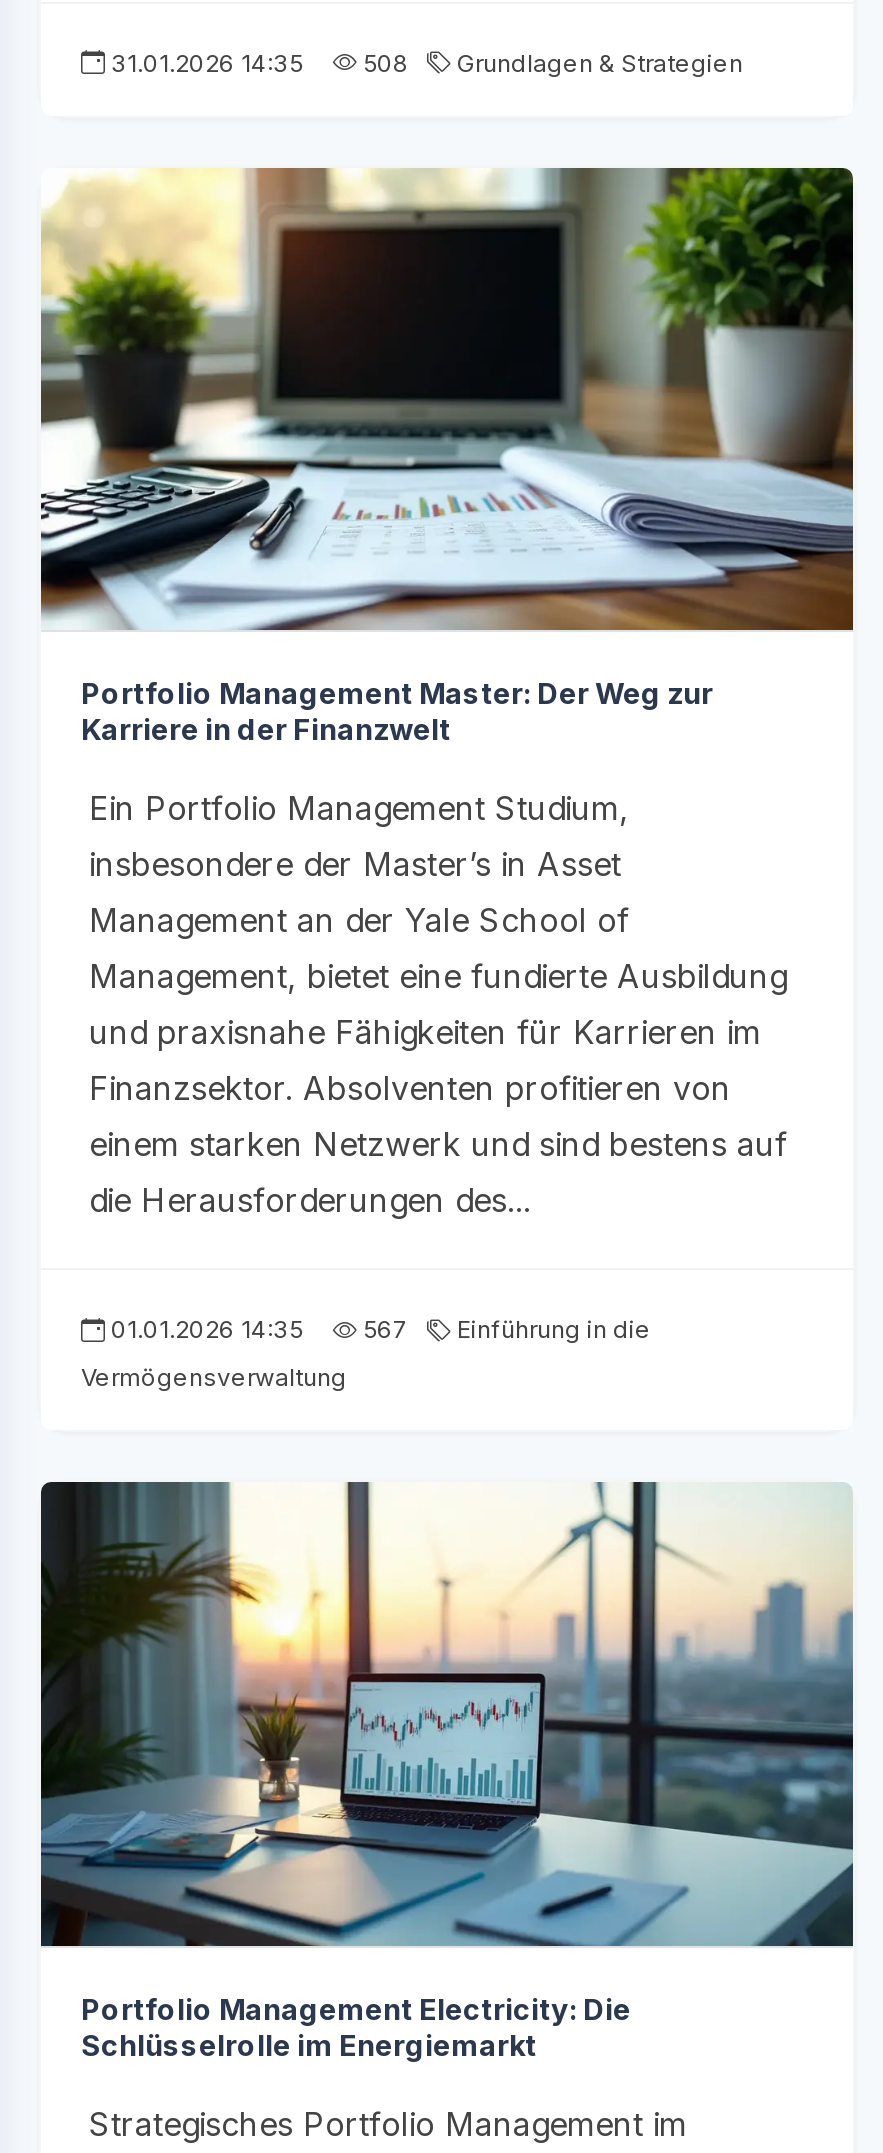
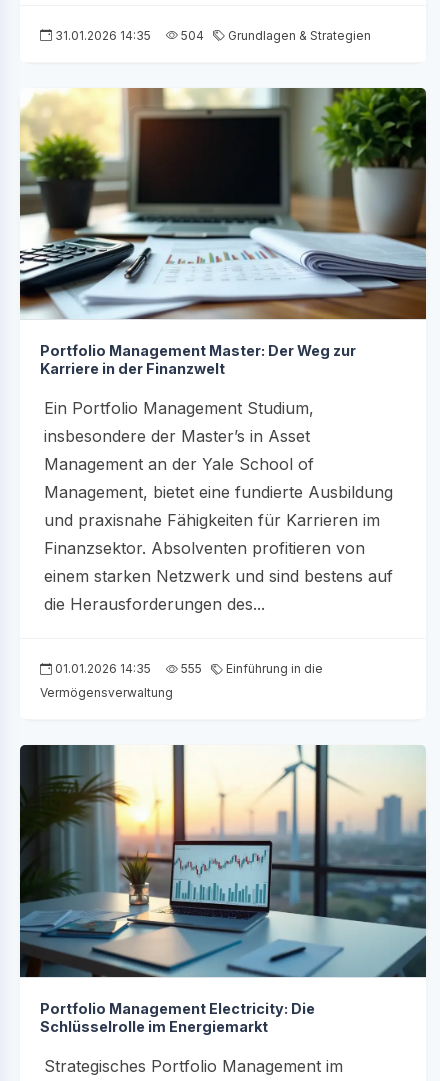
[105,47,743,77] 31.01.2026 14:35 508 Grundlagen & Strategien -> [52,27,371,42] 31.01.2026 14:35 504 Grundlagen & Strategien
[105,1315,651,1345] 01.01.2026 14:35 567 Einführung in die -> [52,661,323,676] 01.01.2026 14:35 555 Einführung in die

